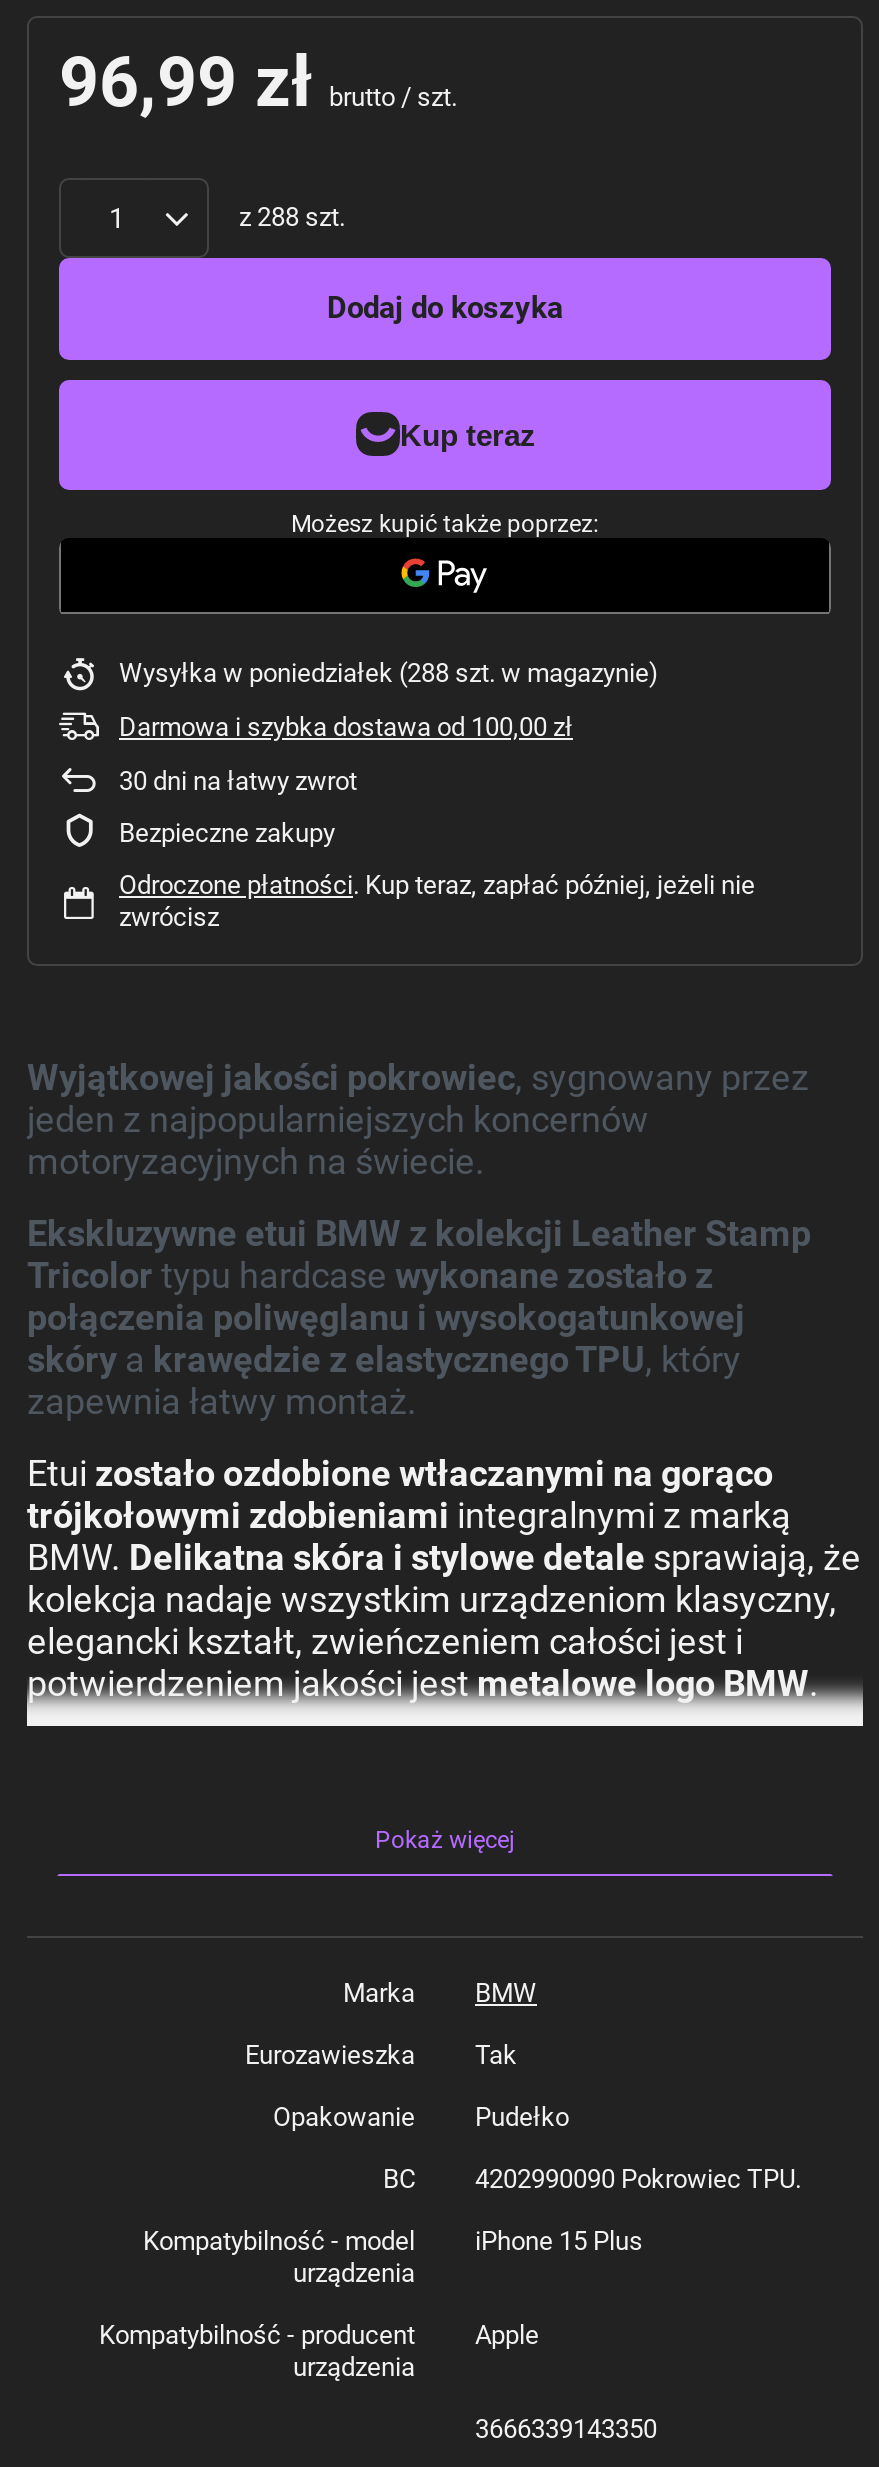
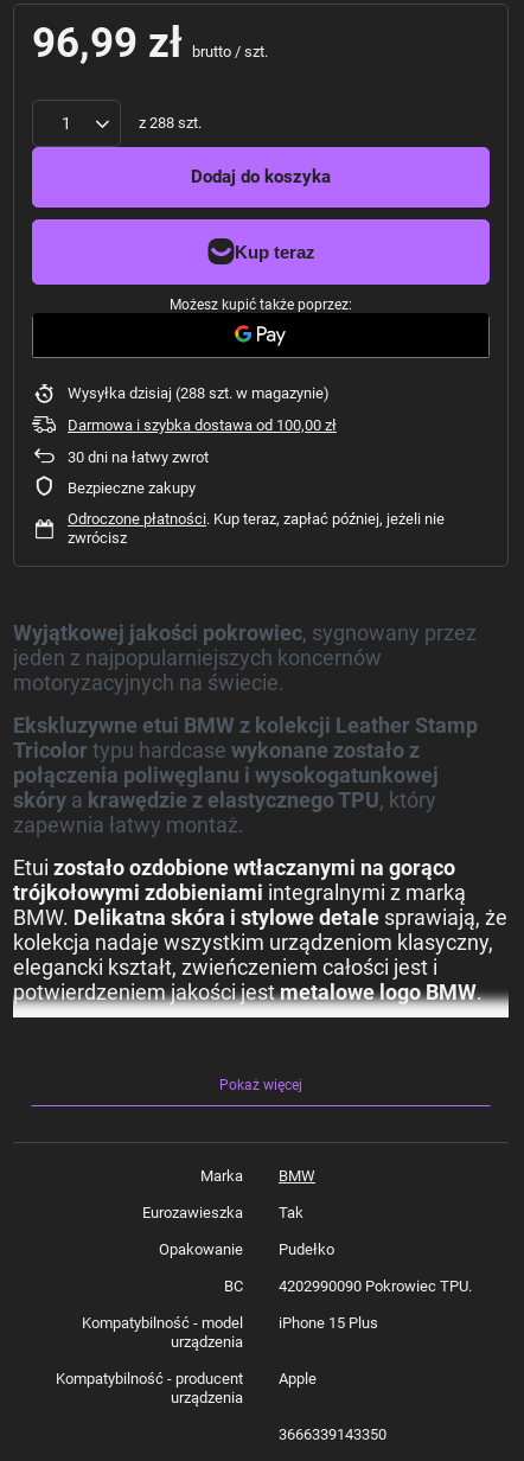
[119,658,659,688] Wysyłka w poniedziałek (288 szt. w magazynie) -> [68,384,330,402] Wysyłka dzisiaj (288 szt. w magazynie)

